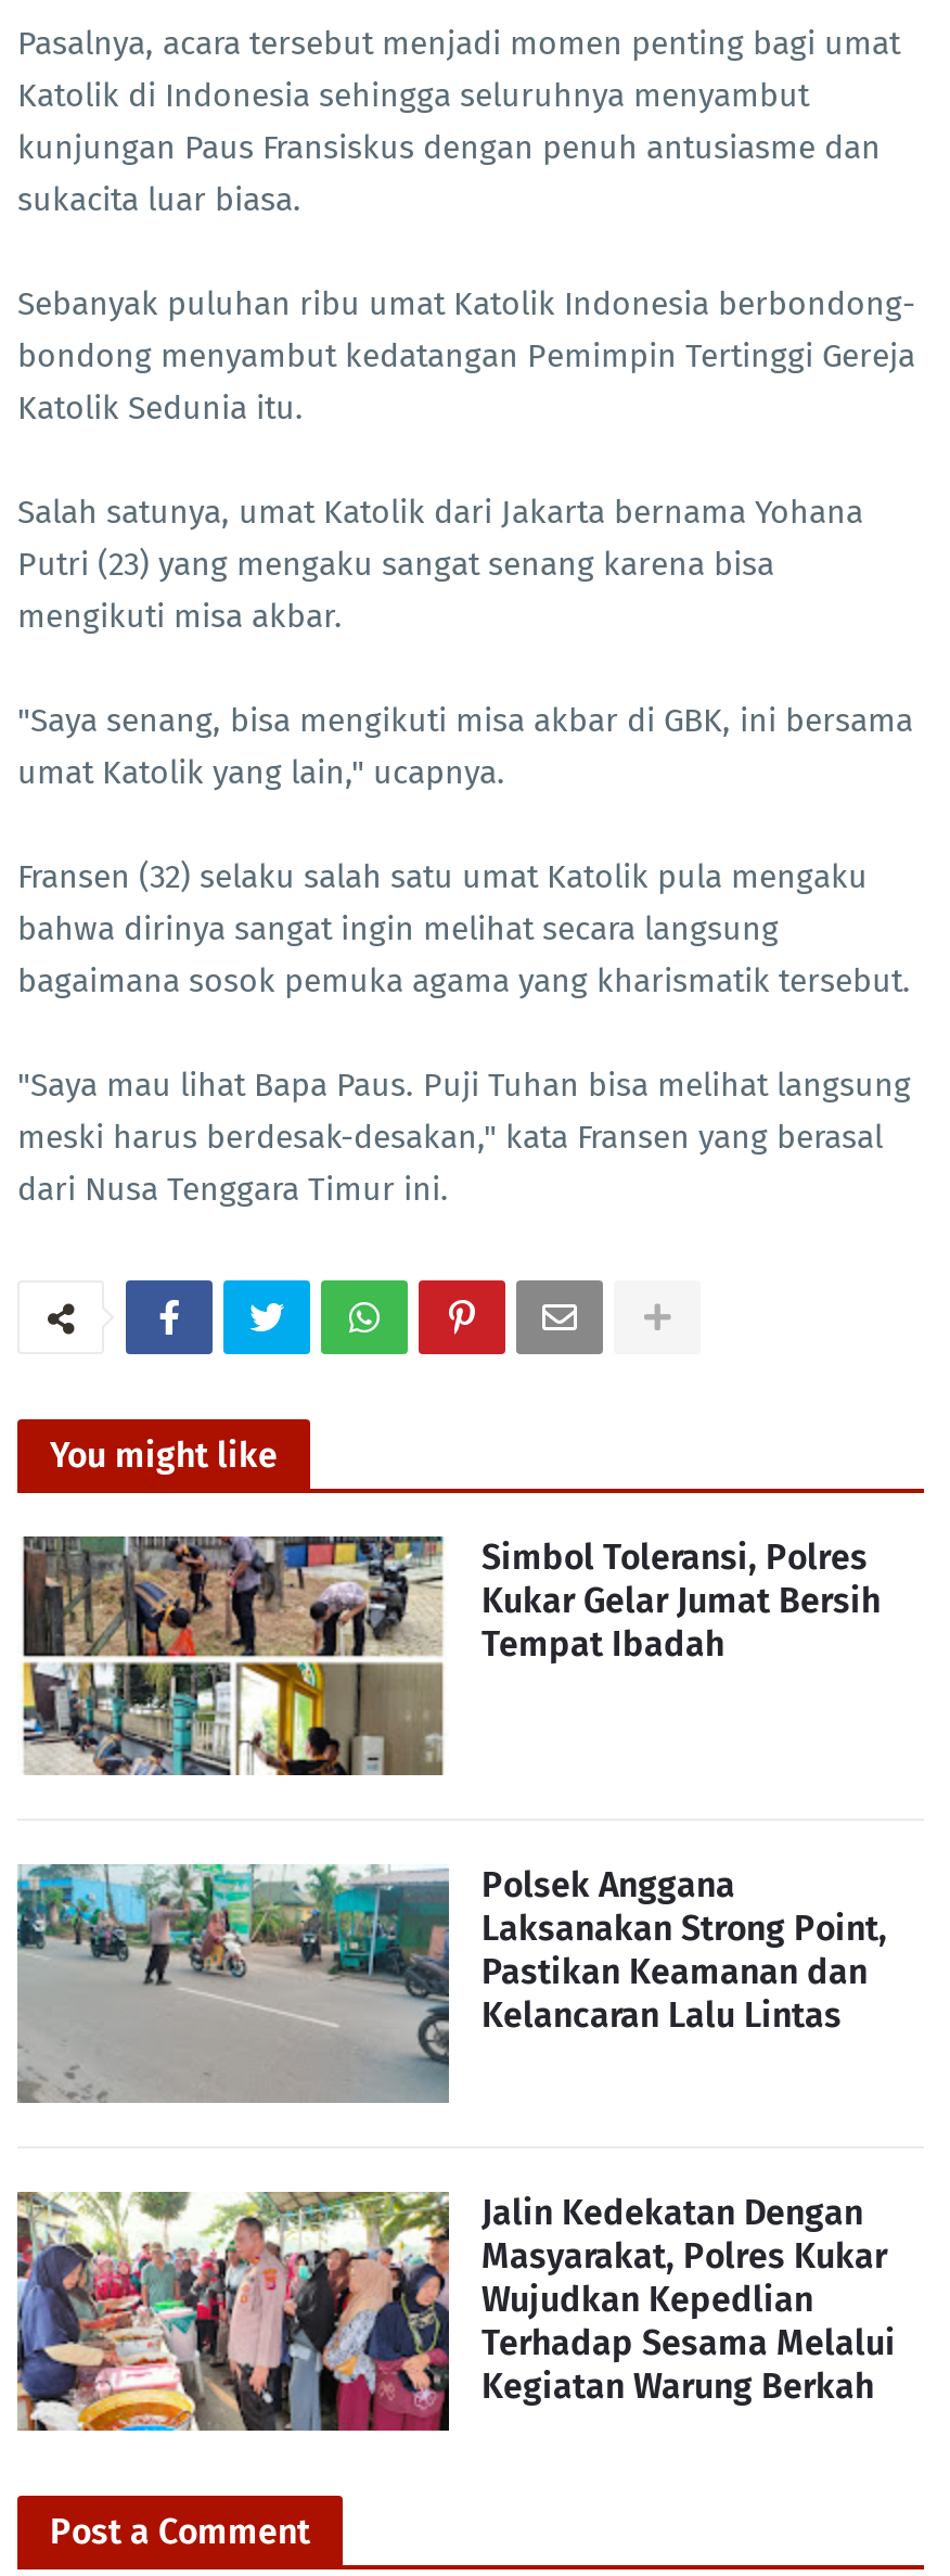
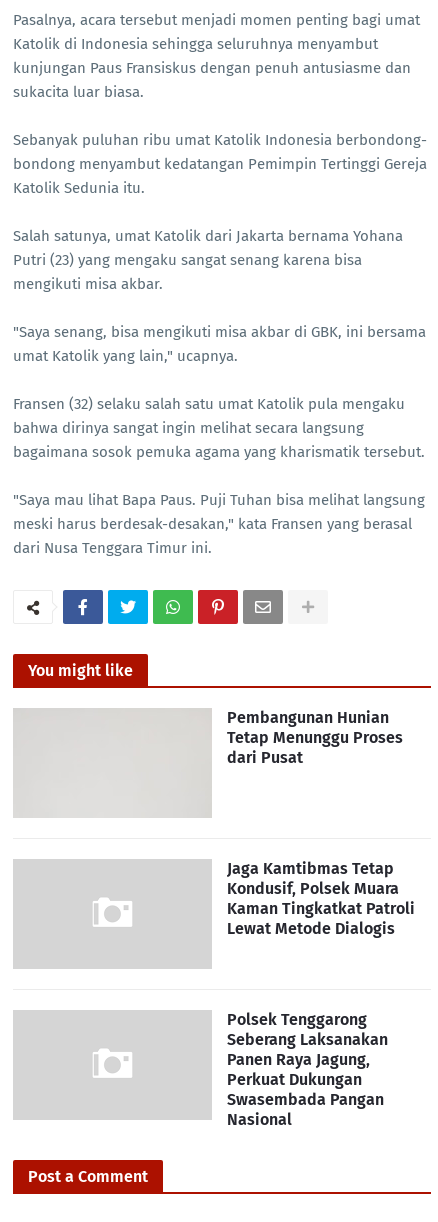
[22,1536,445,1777] [image] -> none
[482,1537,881,1665] Simbol Toleransi, Polres | Kukar Gelar Jumat Bersih | Tempat Ibadah -> [227,708,403,767] Pembangunan Hunian | Tetap Menunggu Proses | dari Pusat
[15,1864,451,2103] [image] -> none
[482,1865,887,2036] Polsek Anggana | Laksanakan Strong Point, | Pastikan Keamanan dan | Kelancaran Lalu Lintas -> [227,859,415,938] Jaga Kamtibmas Tetap | Kondusif, Polsek Muara | Kaman Tingkatkat Patroli | Lewat Metode Dialogis
[15,2192,451,2433] [image] -> none
[482,2193,896,2407] Jalin Kedekatan Dengan | Masyarakat, Polres Kukar | Wujudkan Kepedlian | Terhadap Sesama Melalui | Kegiatan Warung Berkah -> [227,1010,388,1129] Polsek Tenggarong | Seberang Laksanakan | Panen Raya Jagung, | Perkuat Dukungan | Swasembada Pangan | Nasional

